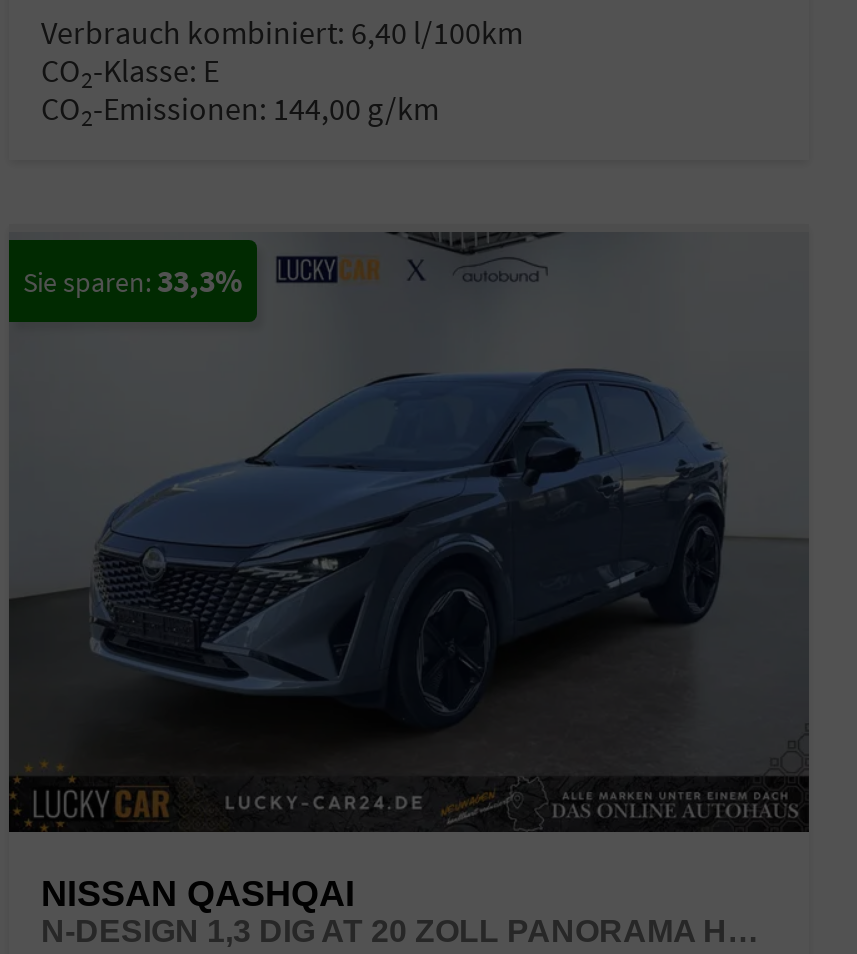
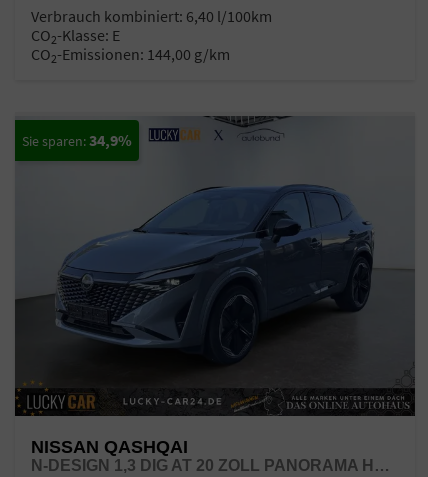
[157,259,243,299] 33,3% -> [89,130,132,150] 34,9%

